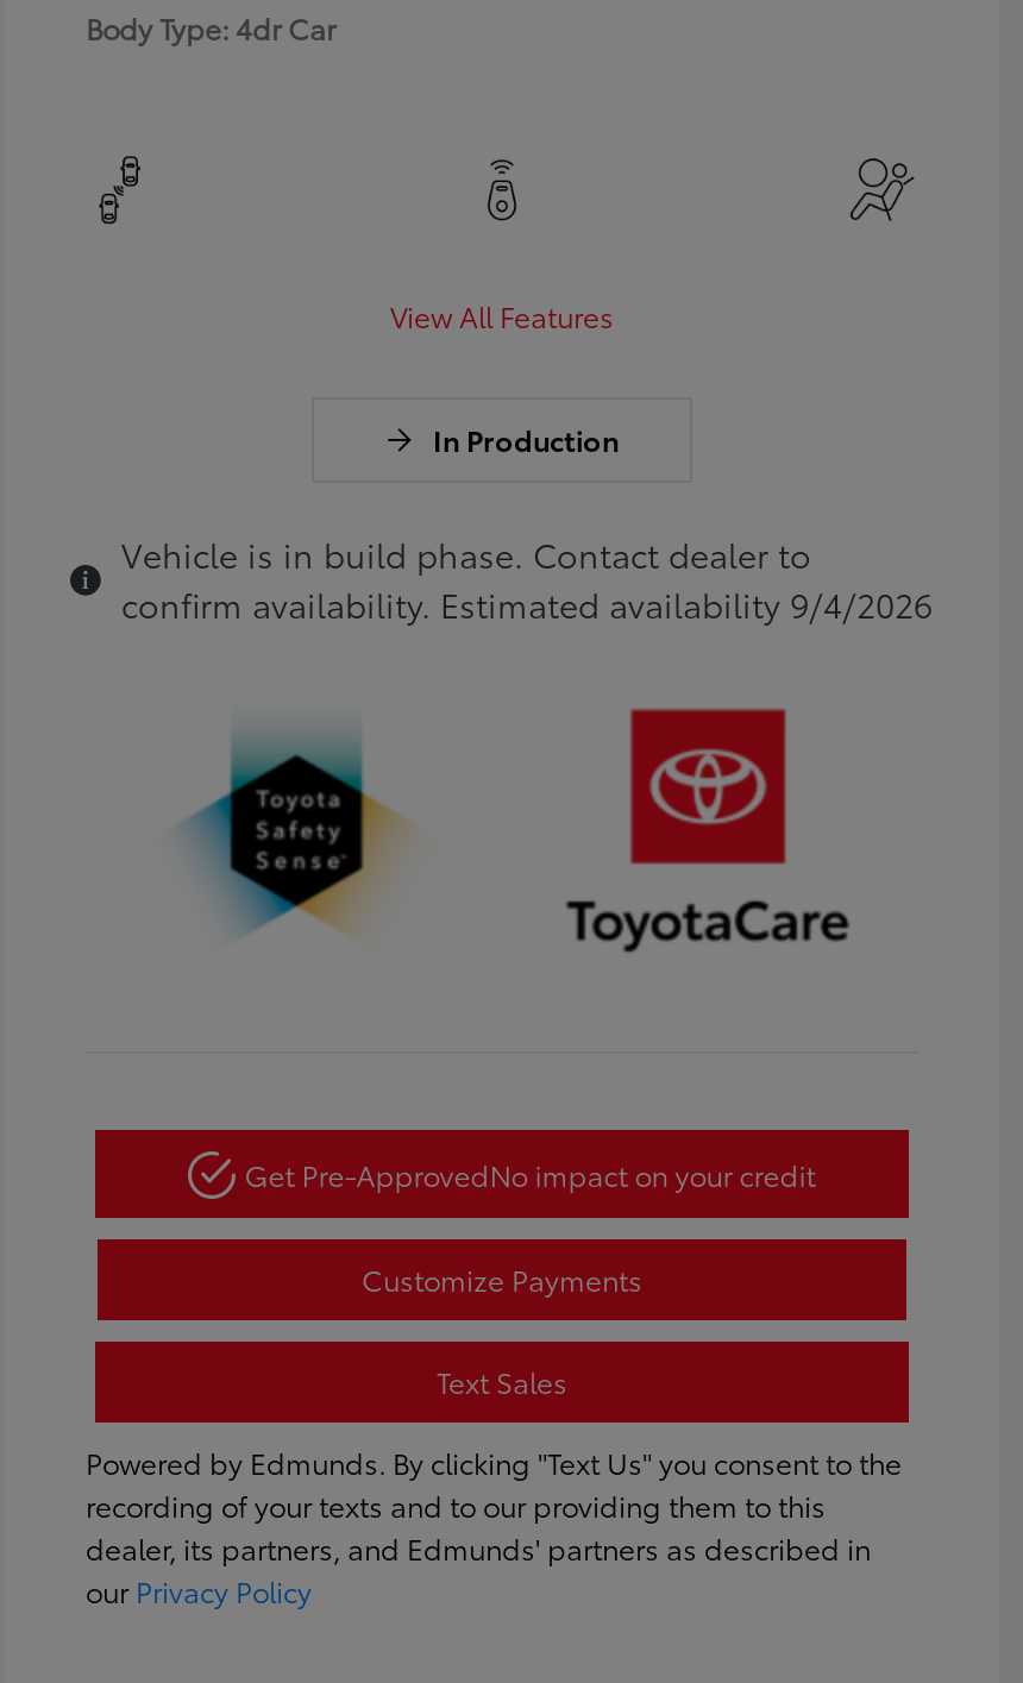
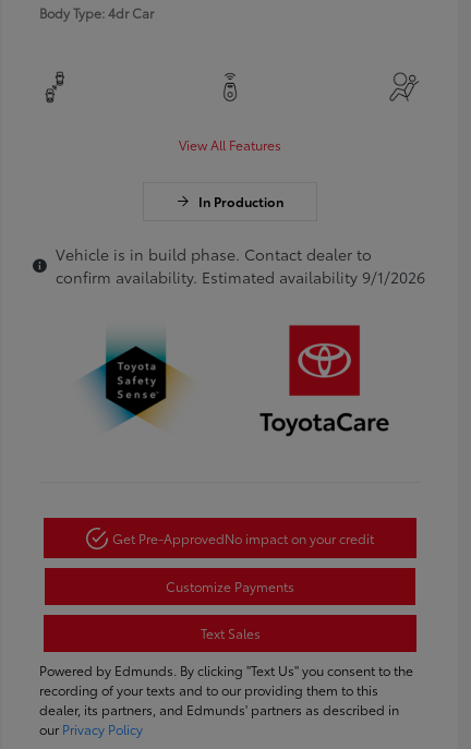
[121,581,933,628] confirm availability. Estimated availability 9/4/2026 -> [56,266,425,288] confirm availability. Estimated availability 9/1/2026

